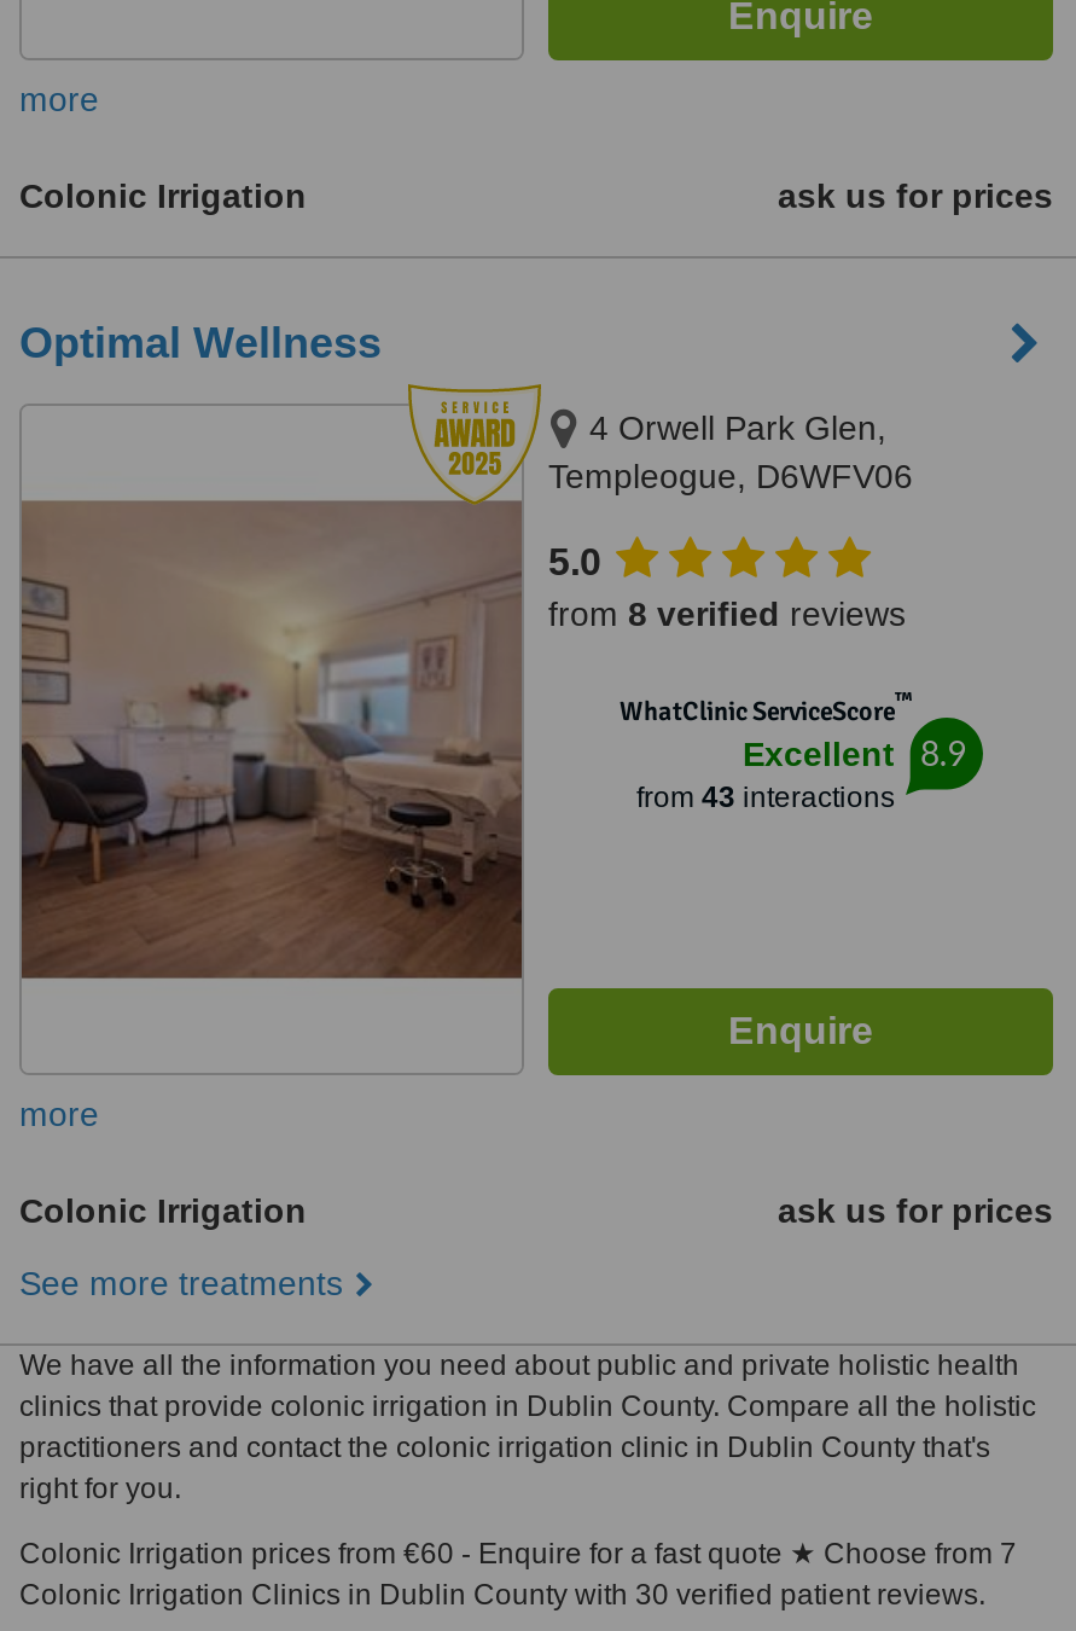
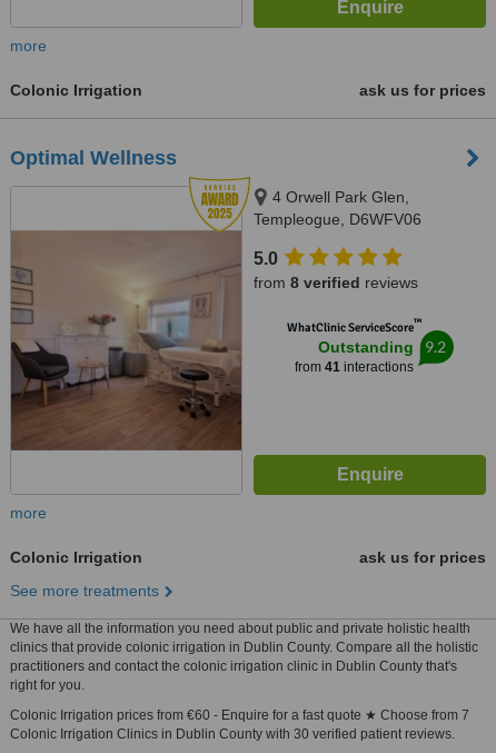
[636,735,895,814] Excellent | from 43 interactions -> [294,338,413,375] Outstanding | from 41 interactions
[920,732,966,773] 8.9 -> [425,337,446,356] 9.2

